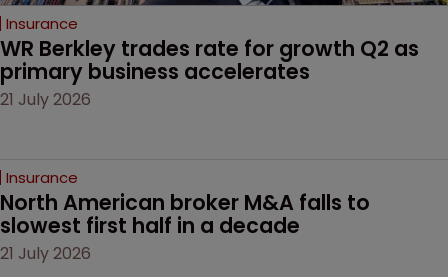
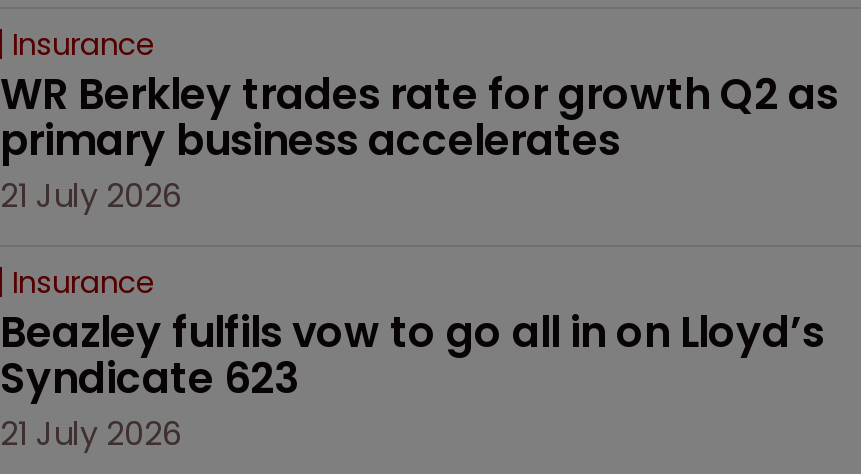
[0,188,375,240] North American broker M&A falls to | slowest first half in a decade -> [0,302,834,406] Beazley fulfils vow to go all in on Lloyd’s | Syndicate 623

